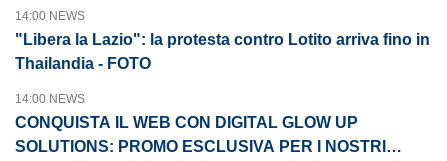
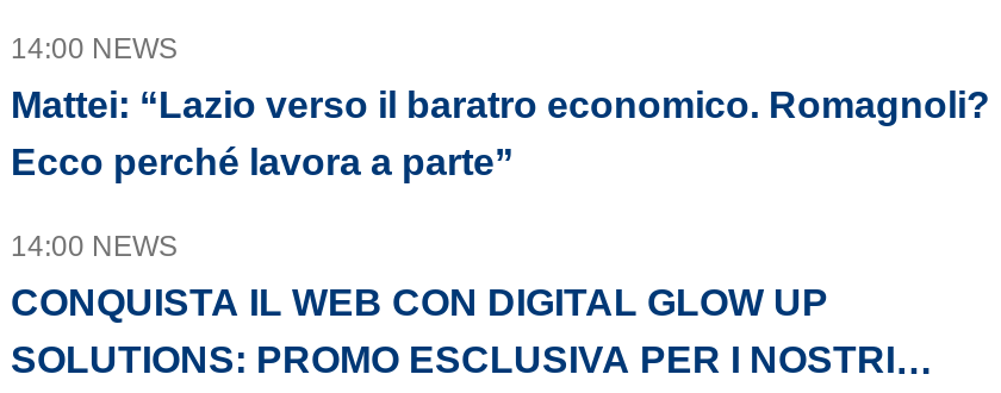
[15,31,430,72] "Libera la Lazio": la protesta contro Lotito arriva fino in | Thailandia - FOTO -> [11,86,990,183] Mattei: “Lazio verso il baratro economico. Romagnoli? | Ecco perché lavora a parte”

